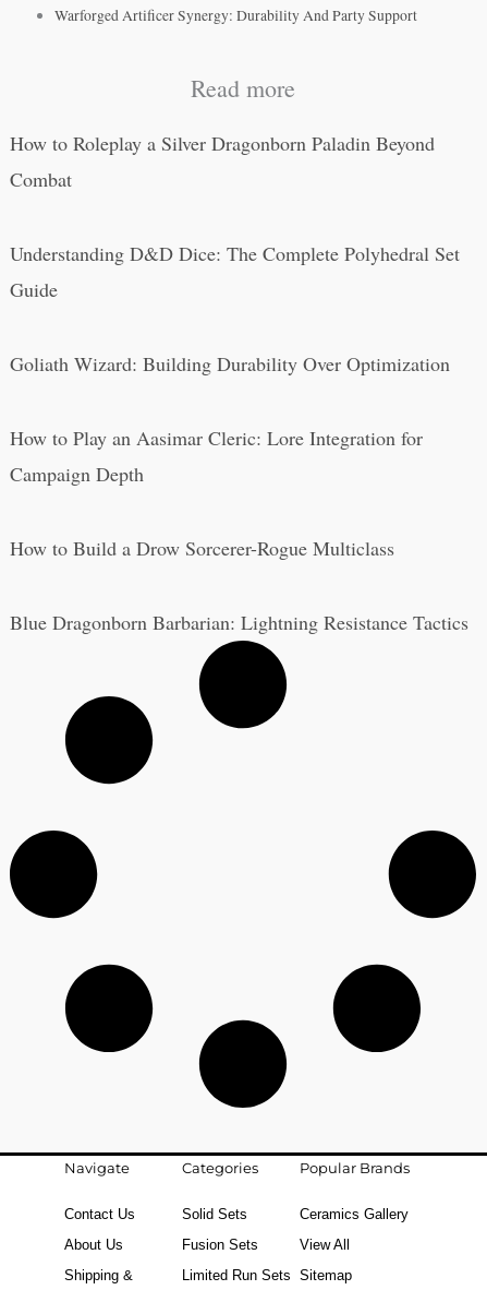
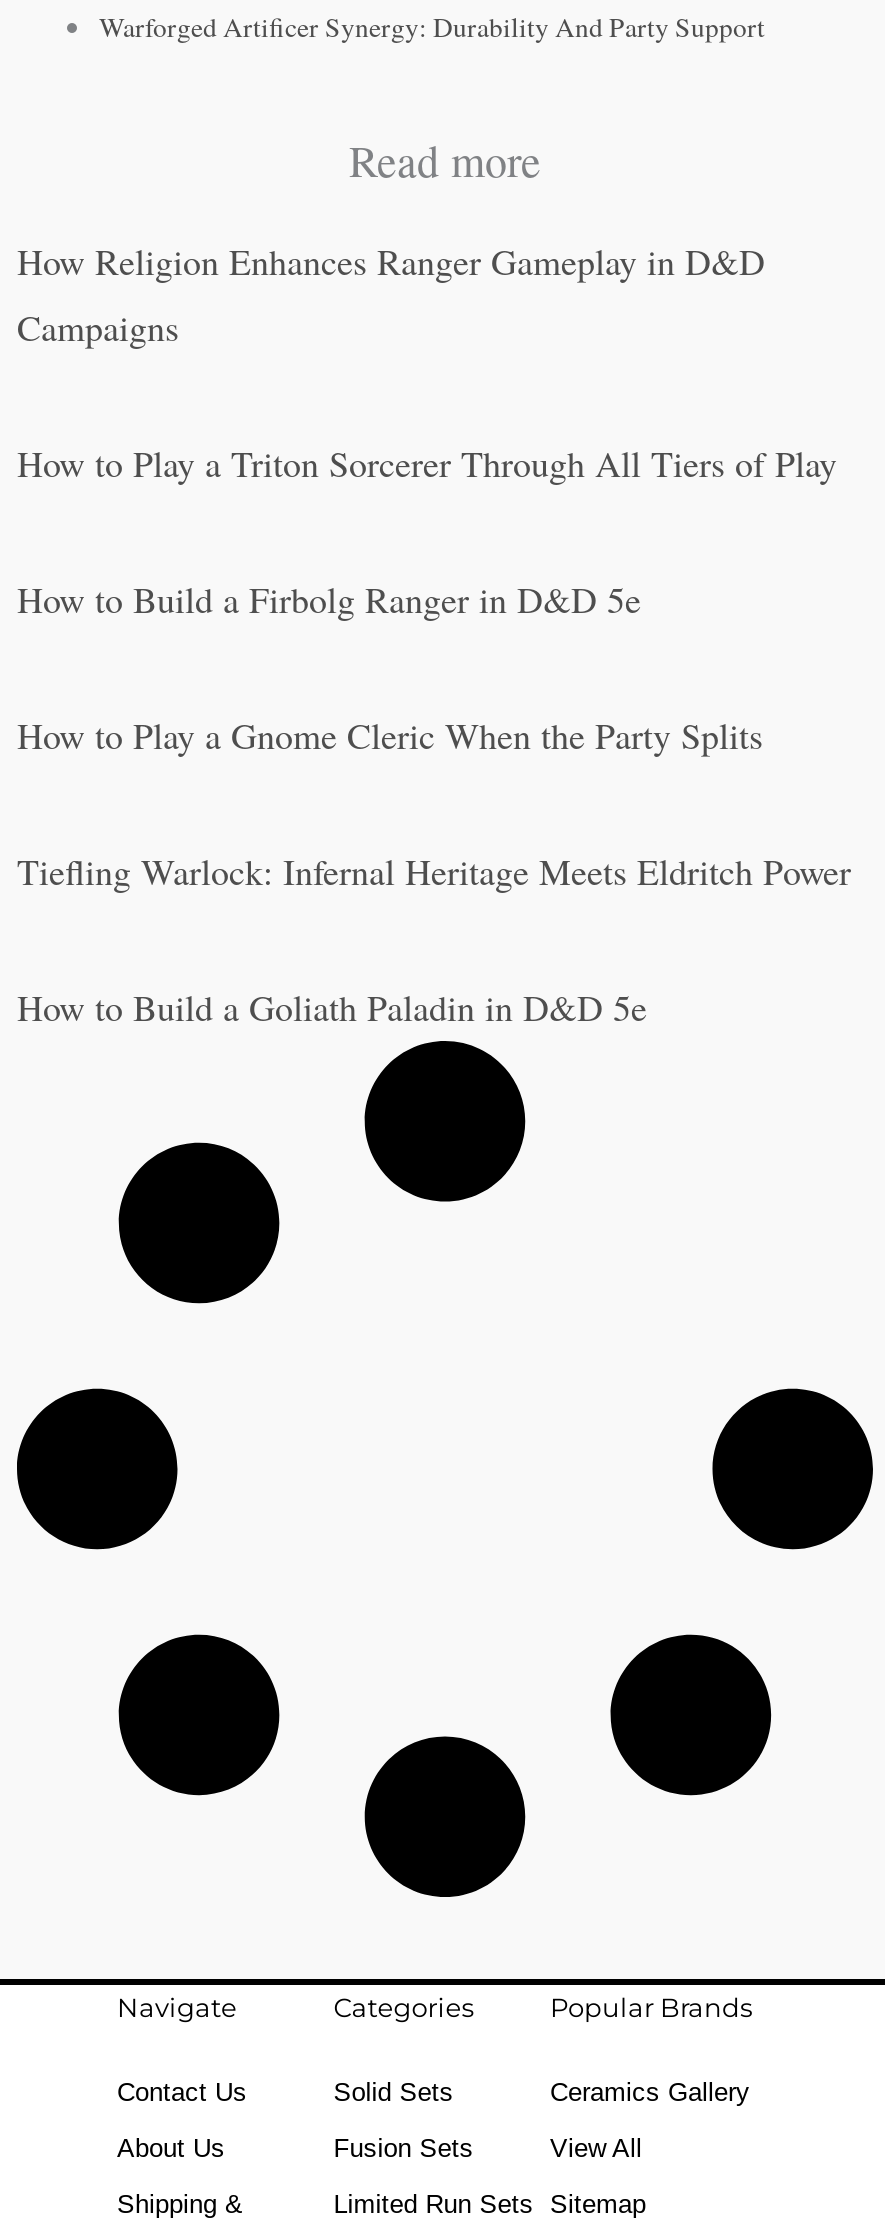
[10,130,435,193] How to Roleplay a Silver Dragonborn Paladin Beyond | Combat -> [17,238,765,352] How Religion Enhances Ranger Gameplay in D&D | Campaigns
[10,241,460,303] Understanding D&D Dice: The Complete Polyhedral Set | Guide -> [17,440,837,488] How to Play a Triton Sorcerer Through All Tiers of Play
[10,351,450,377] Goliath Wizard: Building Durability Over Optimization -> [17,576,641,624] How to Build a Firbolg Ranger in D&D 5e
[10,425,423,487] How to Play an Aasimar Cleric: Lore Integration for | Campaign Depth -> [17,712,763,760] How to Play a Gnome Cleric When the Party Splits
[10,535,394,562] How to Build a Drow Sorcerer-Rogue Multiclass -> [17,848,851,896] Tiefling Warlock: Infernal Heritage Meets Eldritch Power
[10,610,468,636] Blue Dragonborn Barbarian: Lightning Resistance Tactics -> [17,984,647,1032] How to Build a Goliath Paladin in D&D 5e

